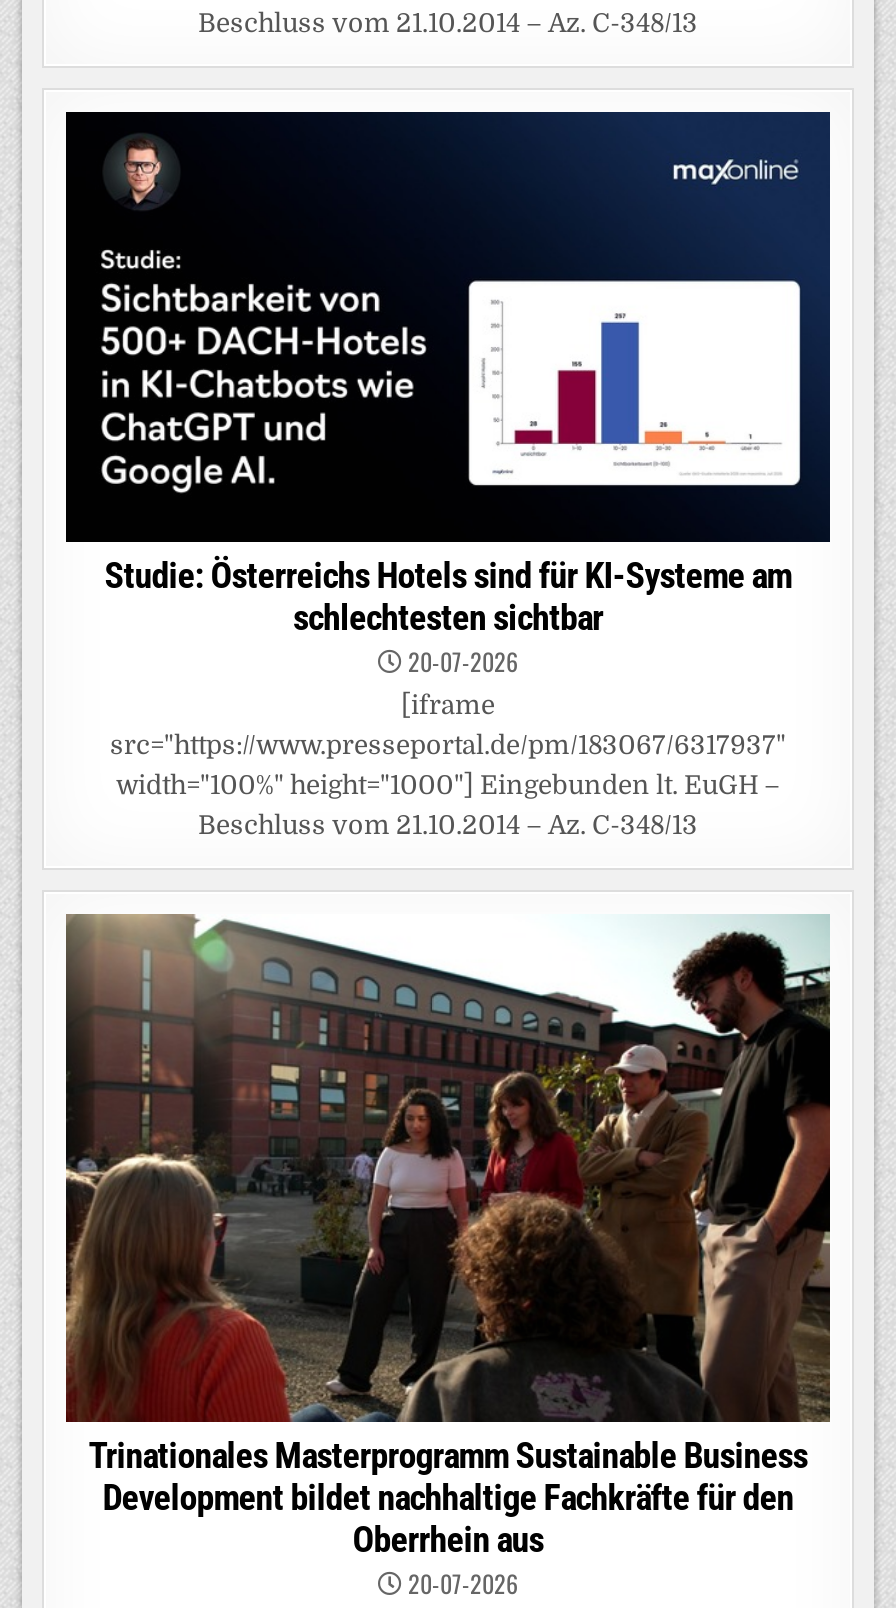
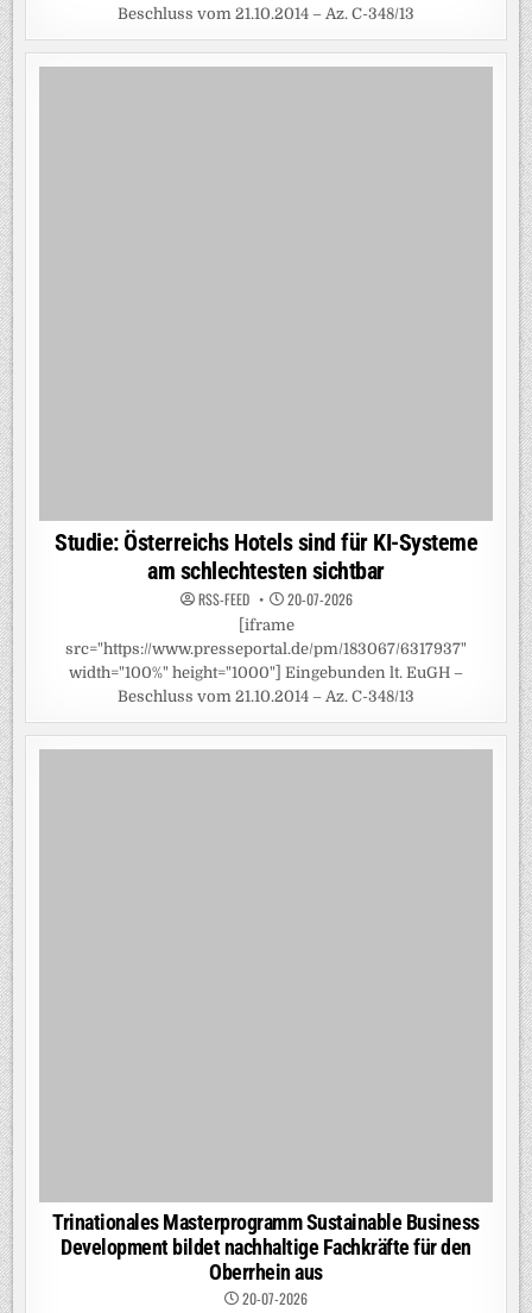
[64,112,832,526] [image] -> none
[104,554,792,638] Studie: Österreichs Hotels sind für KI-Systeme am | schlechtesten sichtbar -> [55,528,477,609] Studie: Österreichs Hotels sind für KI-Systeme | am schlechtesten sichtbar | RSS-FEED
[64,914,832,1422] [image] -> none

